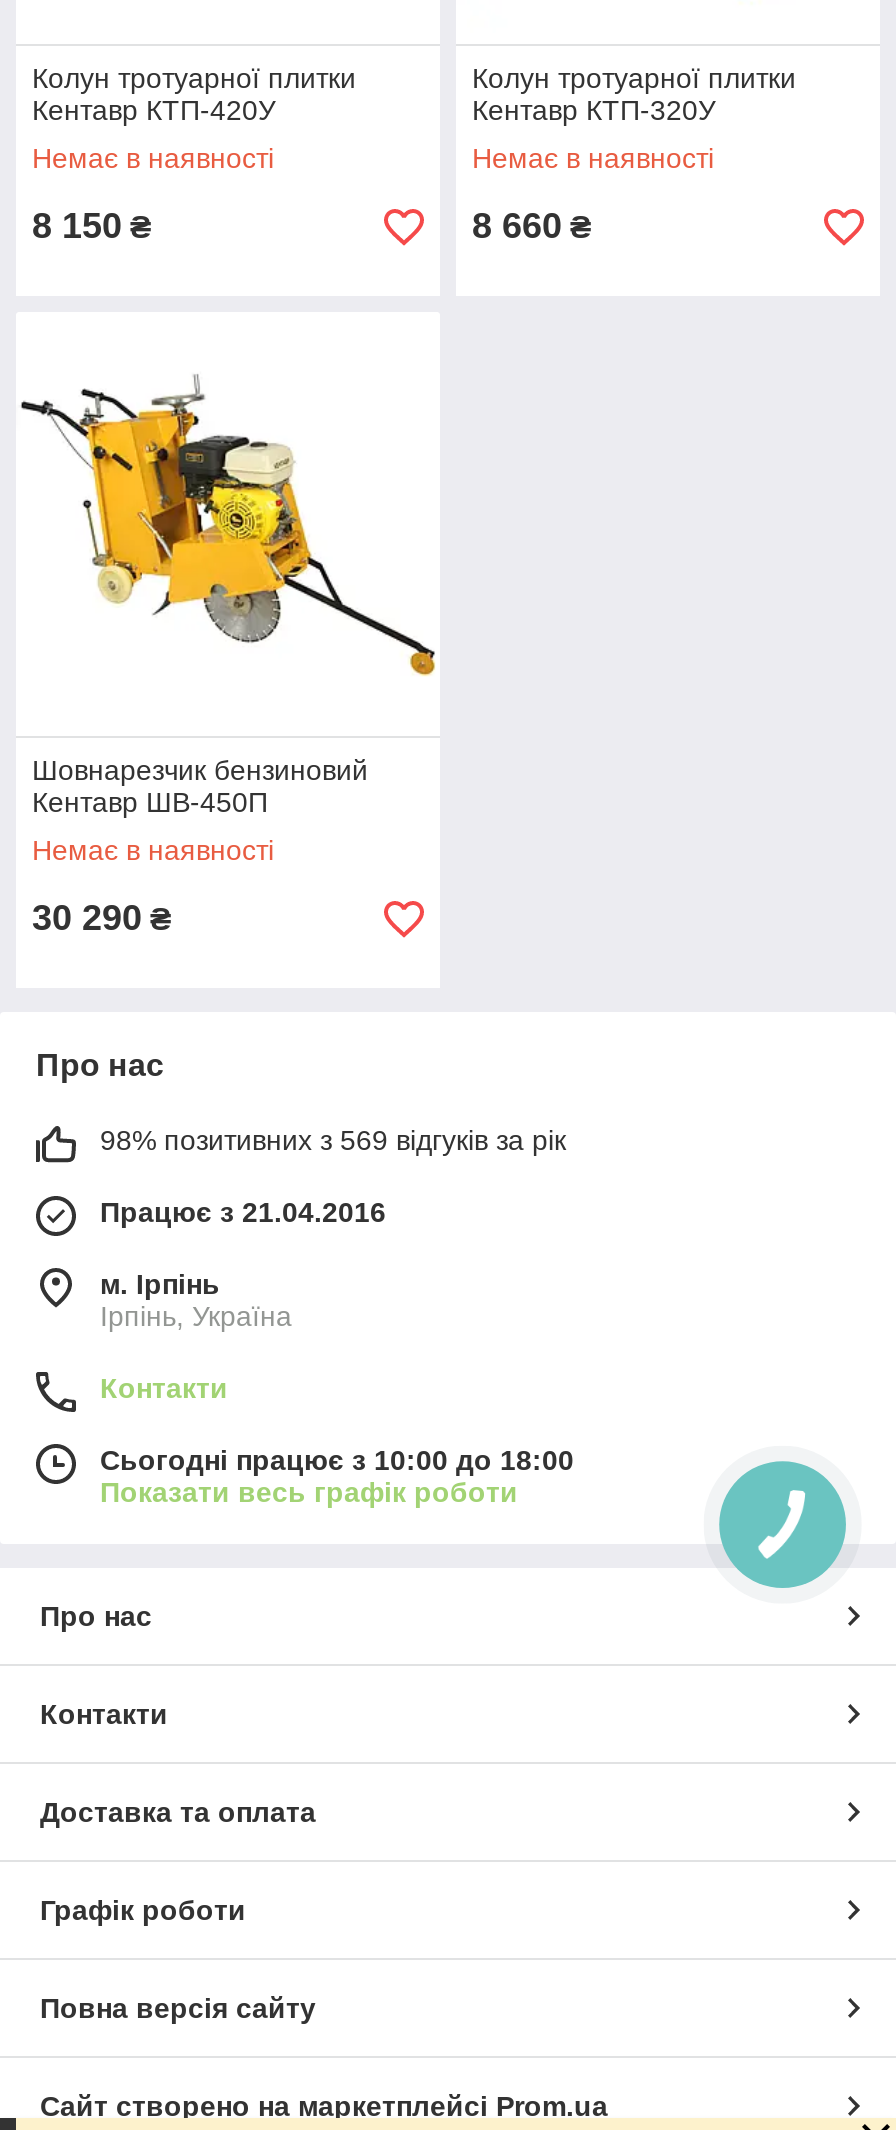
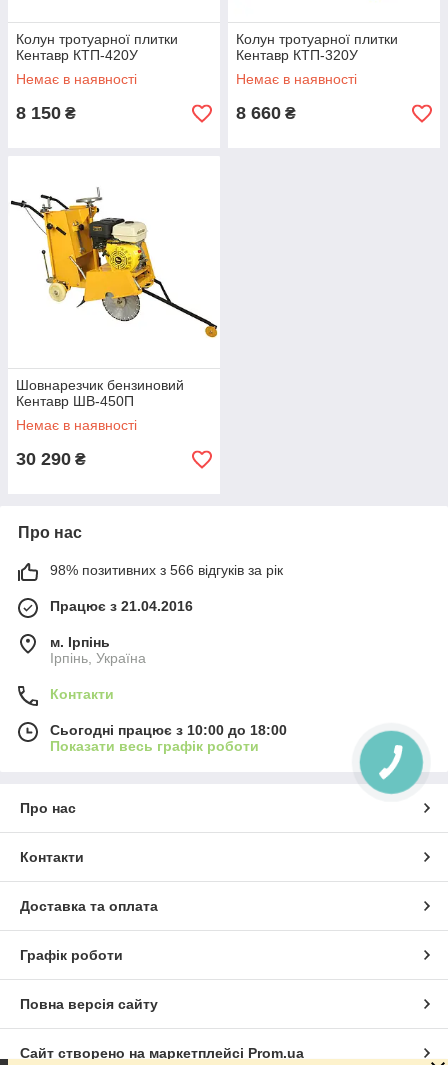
[100,1124,566,1156] 98% позитивних з 569 відгуків за рік -> [50,562,283,578] 98% позитивних з 566 відгуків за рік

